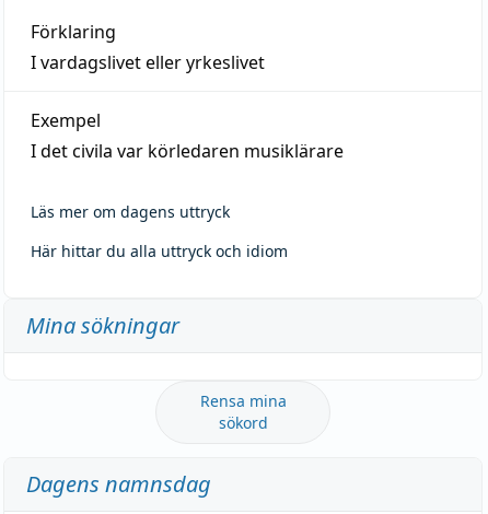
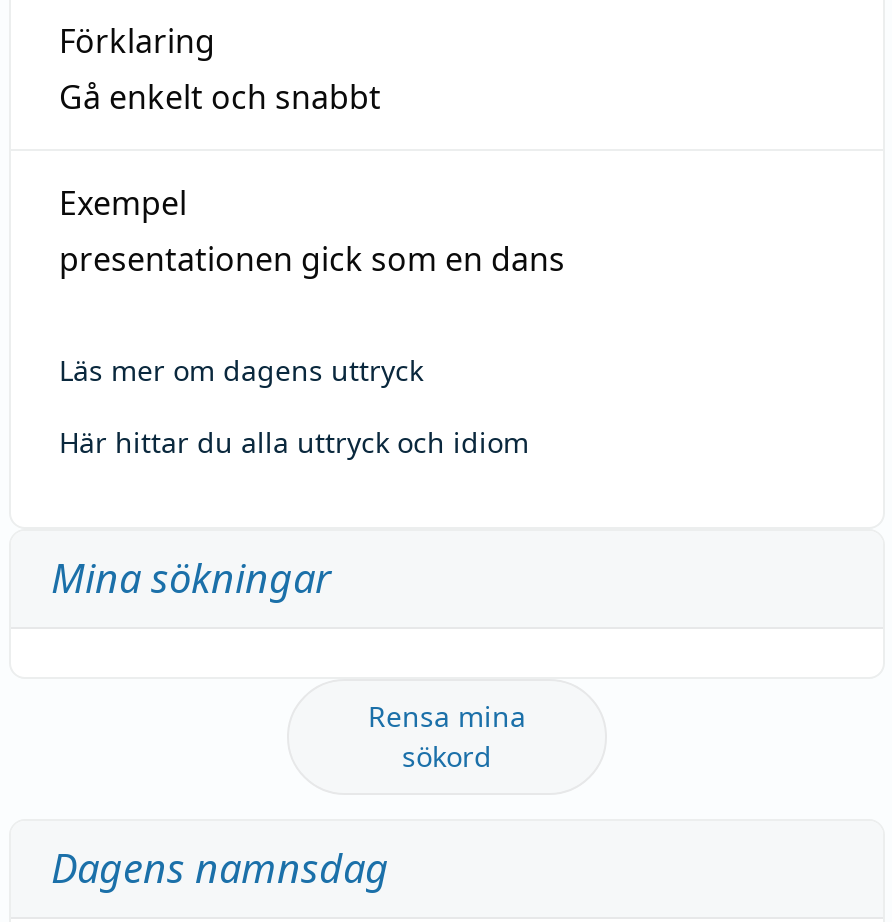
[31,50,265,74] I vardagslivet eller yrkeslivet -> [59,74,381,118] Gå enkelt och snabbt
[31,139,344,163] I det civila var körledaren musiklärare -> [59,236,565,280] presentationen gick som en dans

